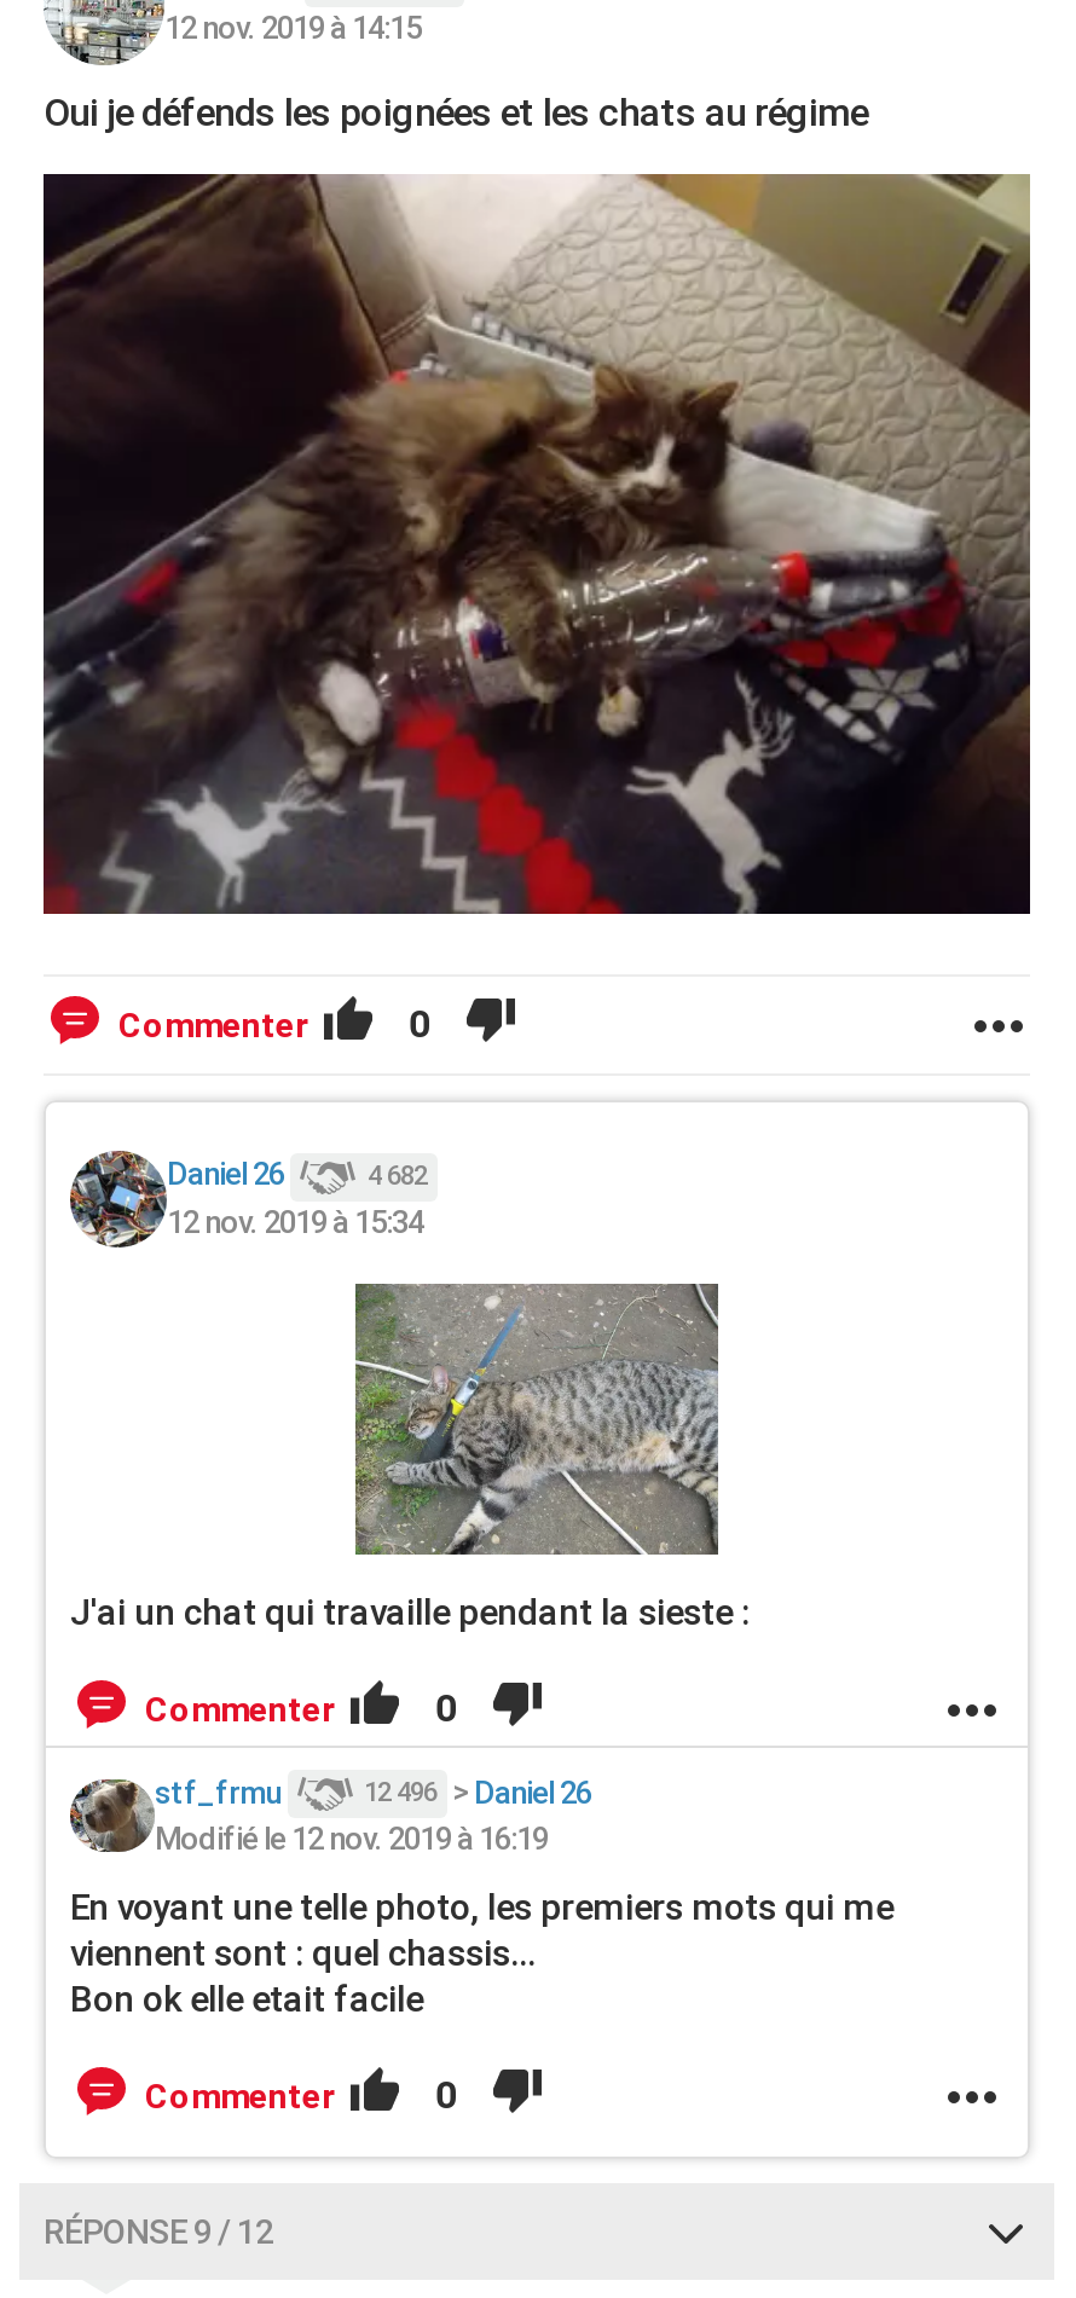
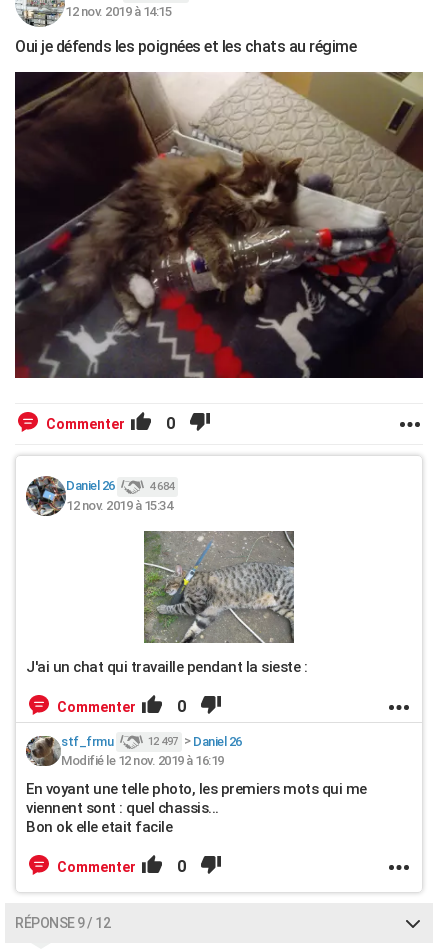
[368,1159,427,1191] 4 682 -> [149,479,173,492] 4 684
[364,1773,591,1810] 12 496 > Daniel 26 -> [147,733,241,748] 12 497 > Daniel 26

